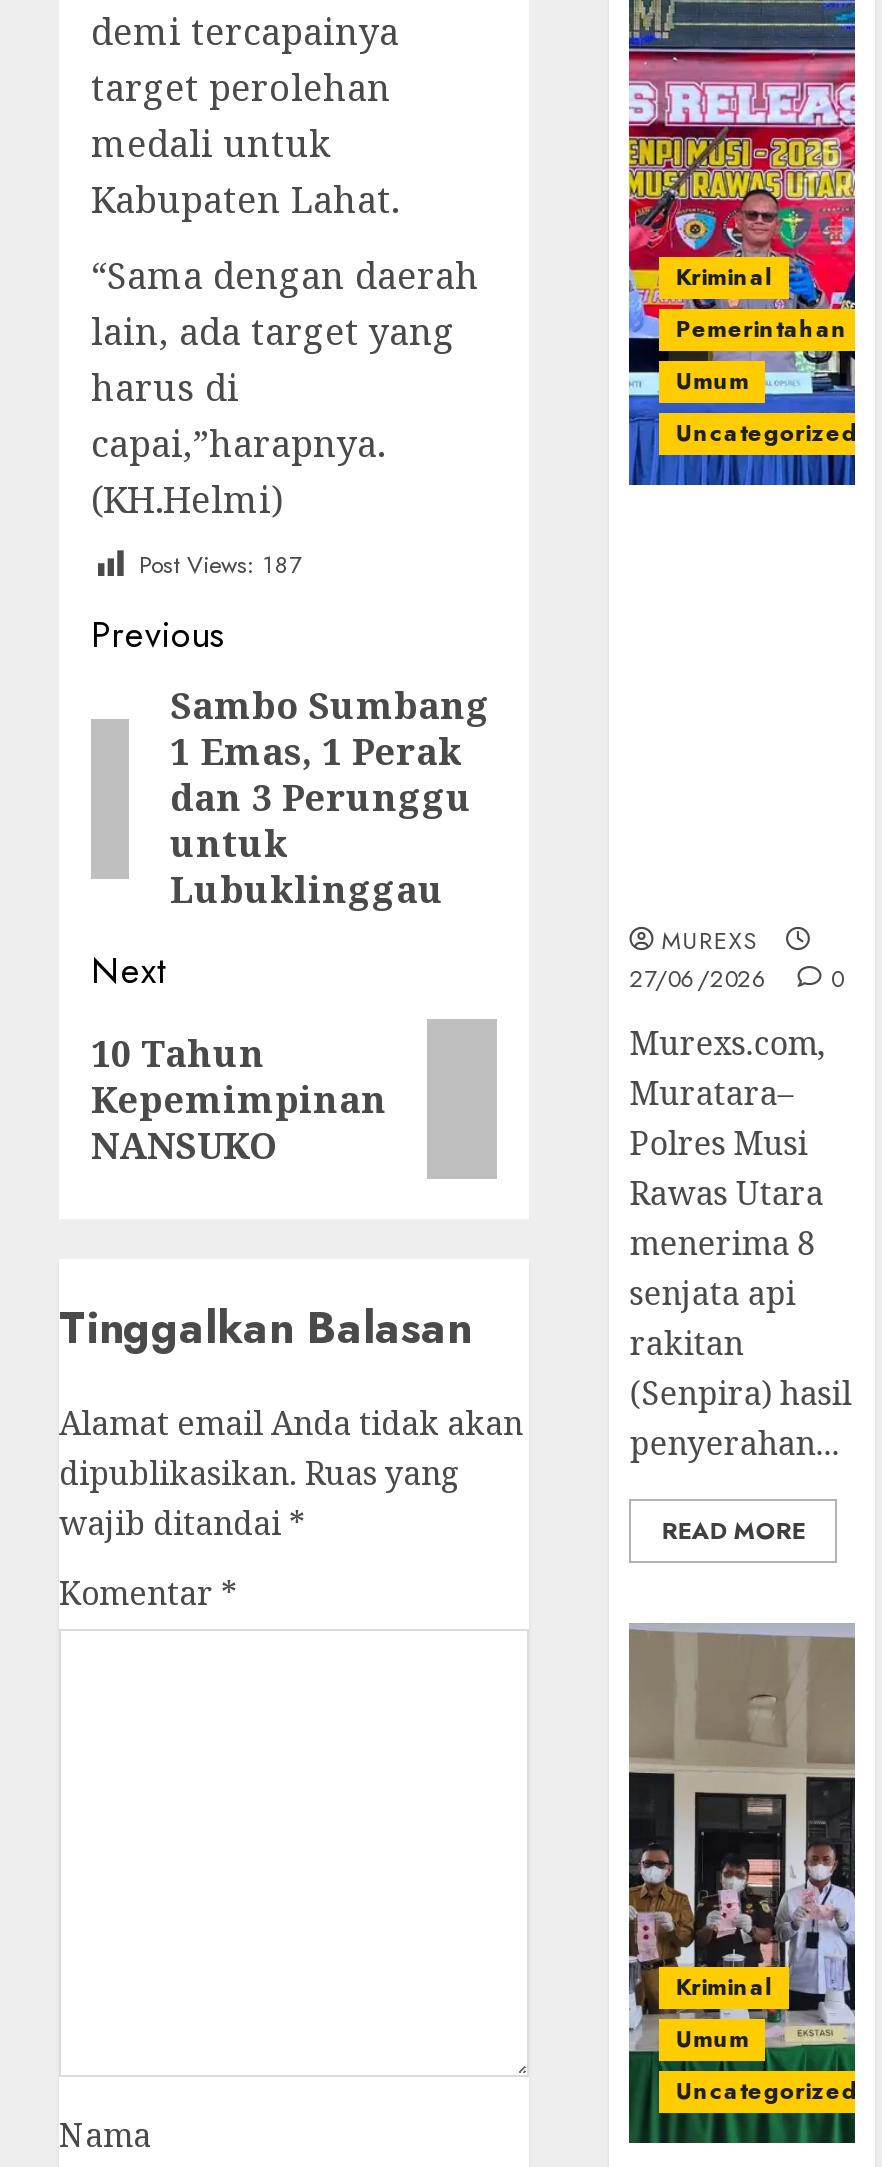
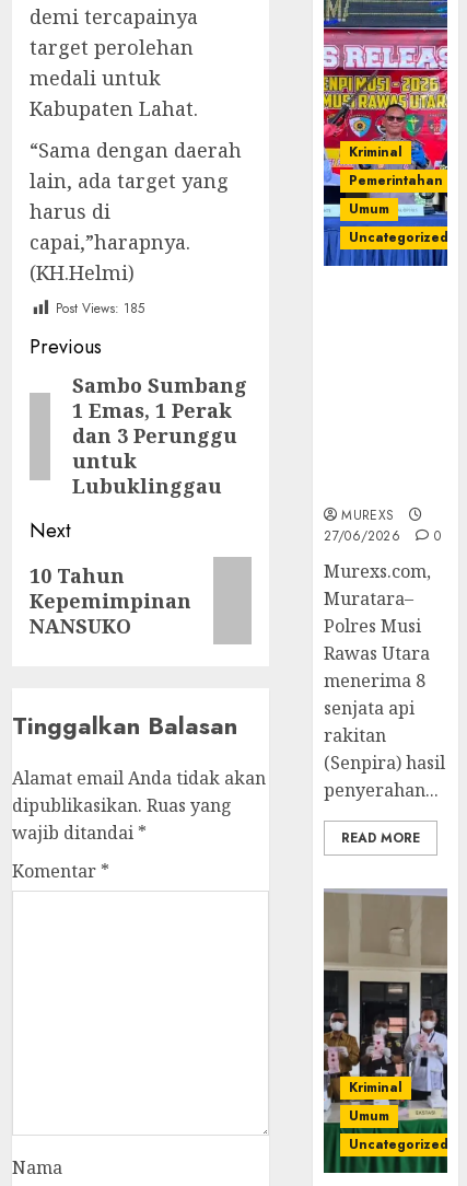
[139,546,301,582] Post Views: 187 -> [56,299,144,319] Post Views: 185

